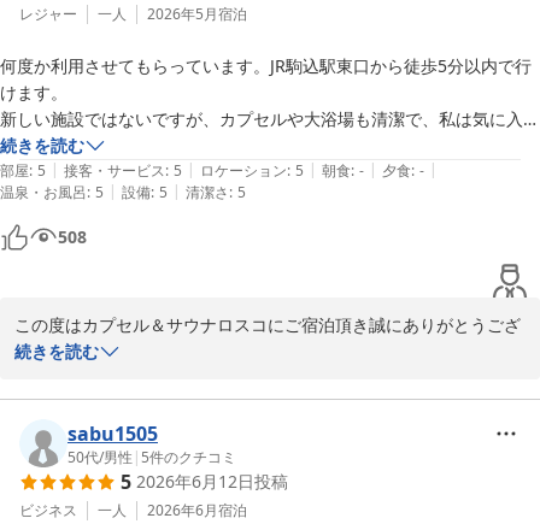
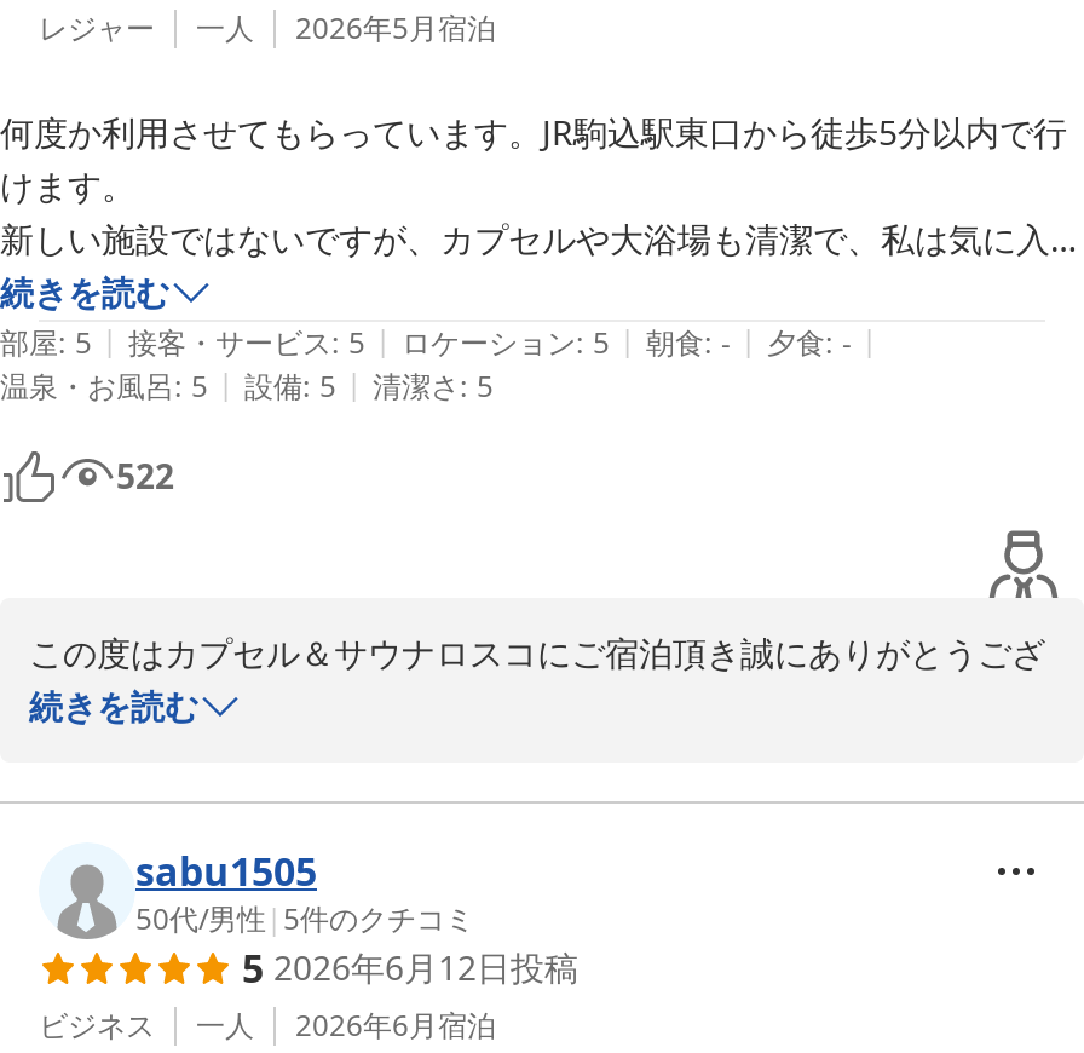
[58,225,87,248] 508 -> [116,453,174,499] 522

